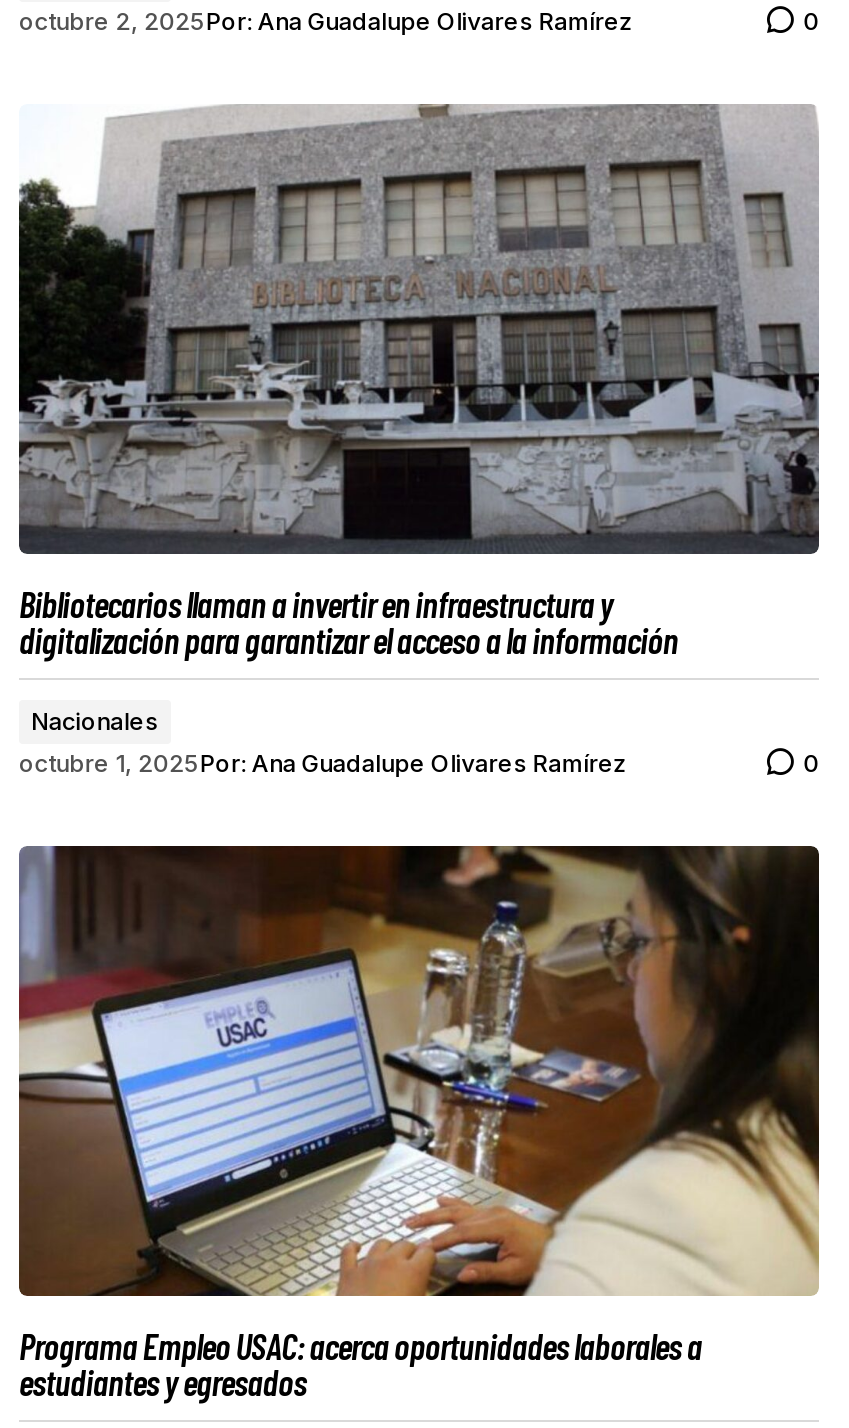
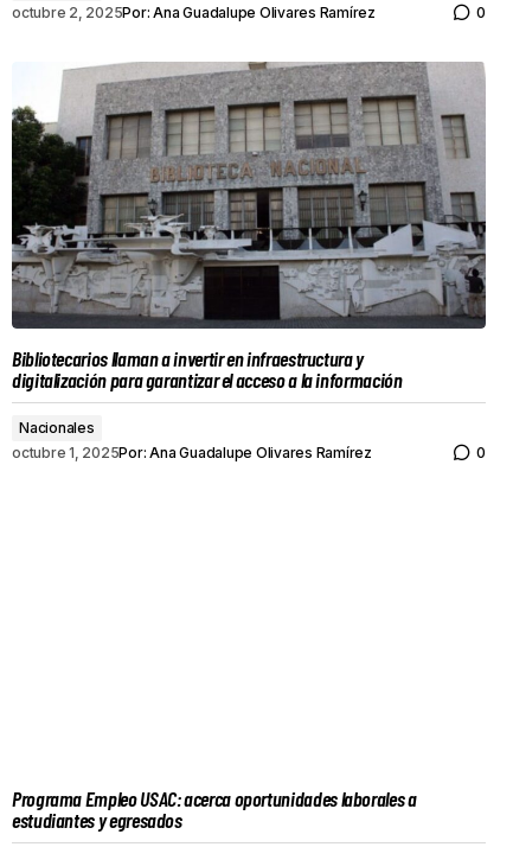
[17,844,821,1298] [image] -> none

